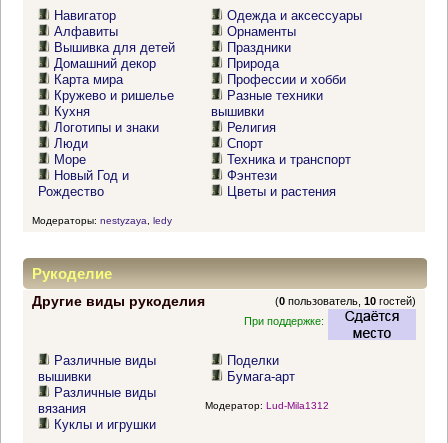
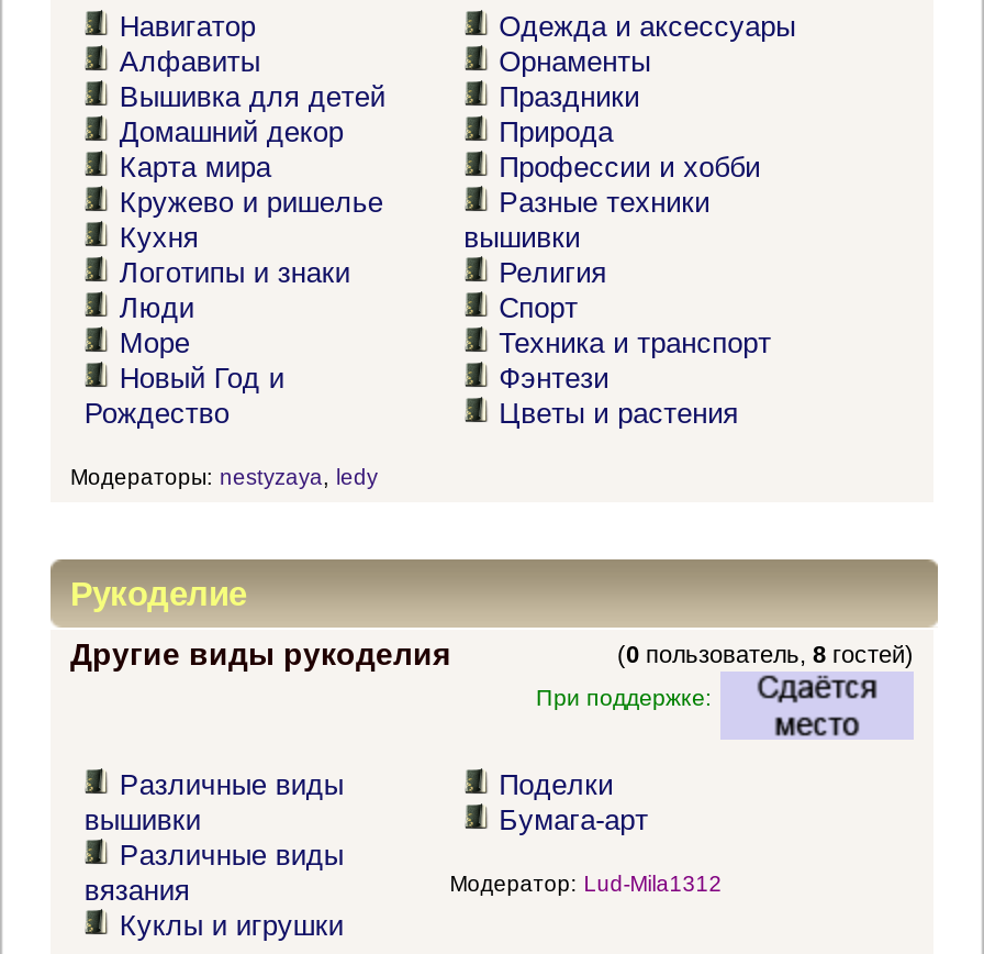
[275,295,416,307] (0 пользователь, 10 гостей) -> [617,641,914,668] (0 пользователь, 8 гостей)

